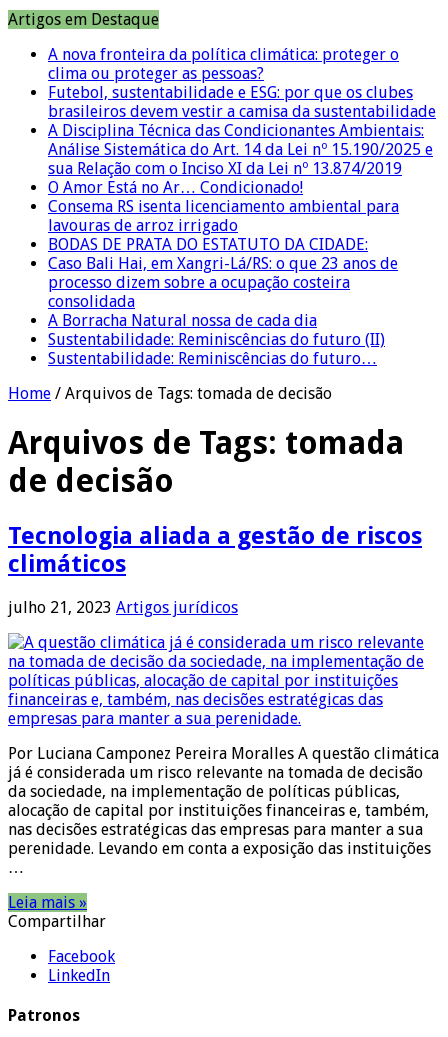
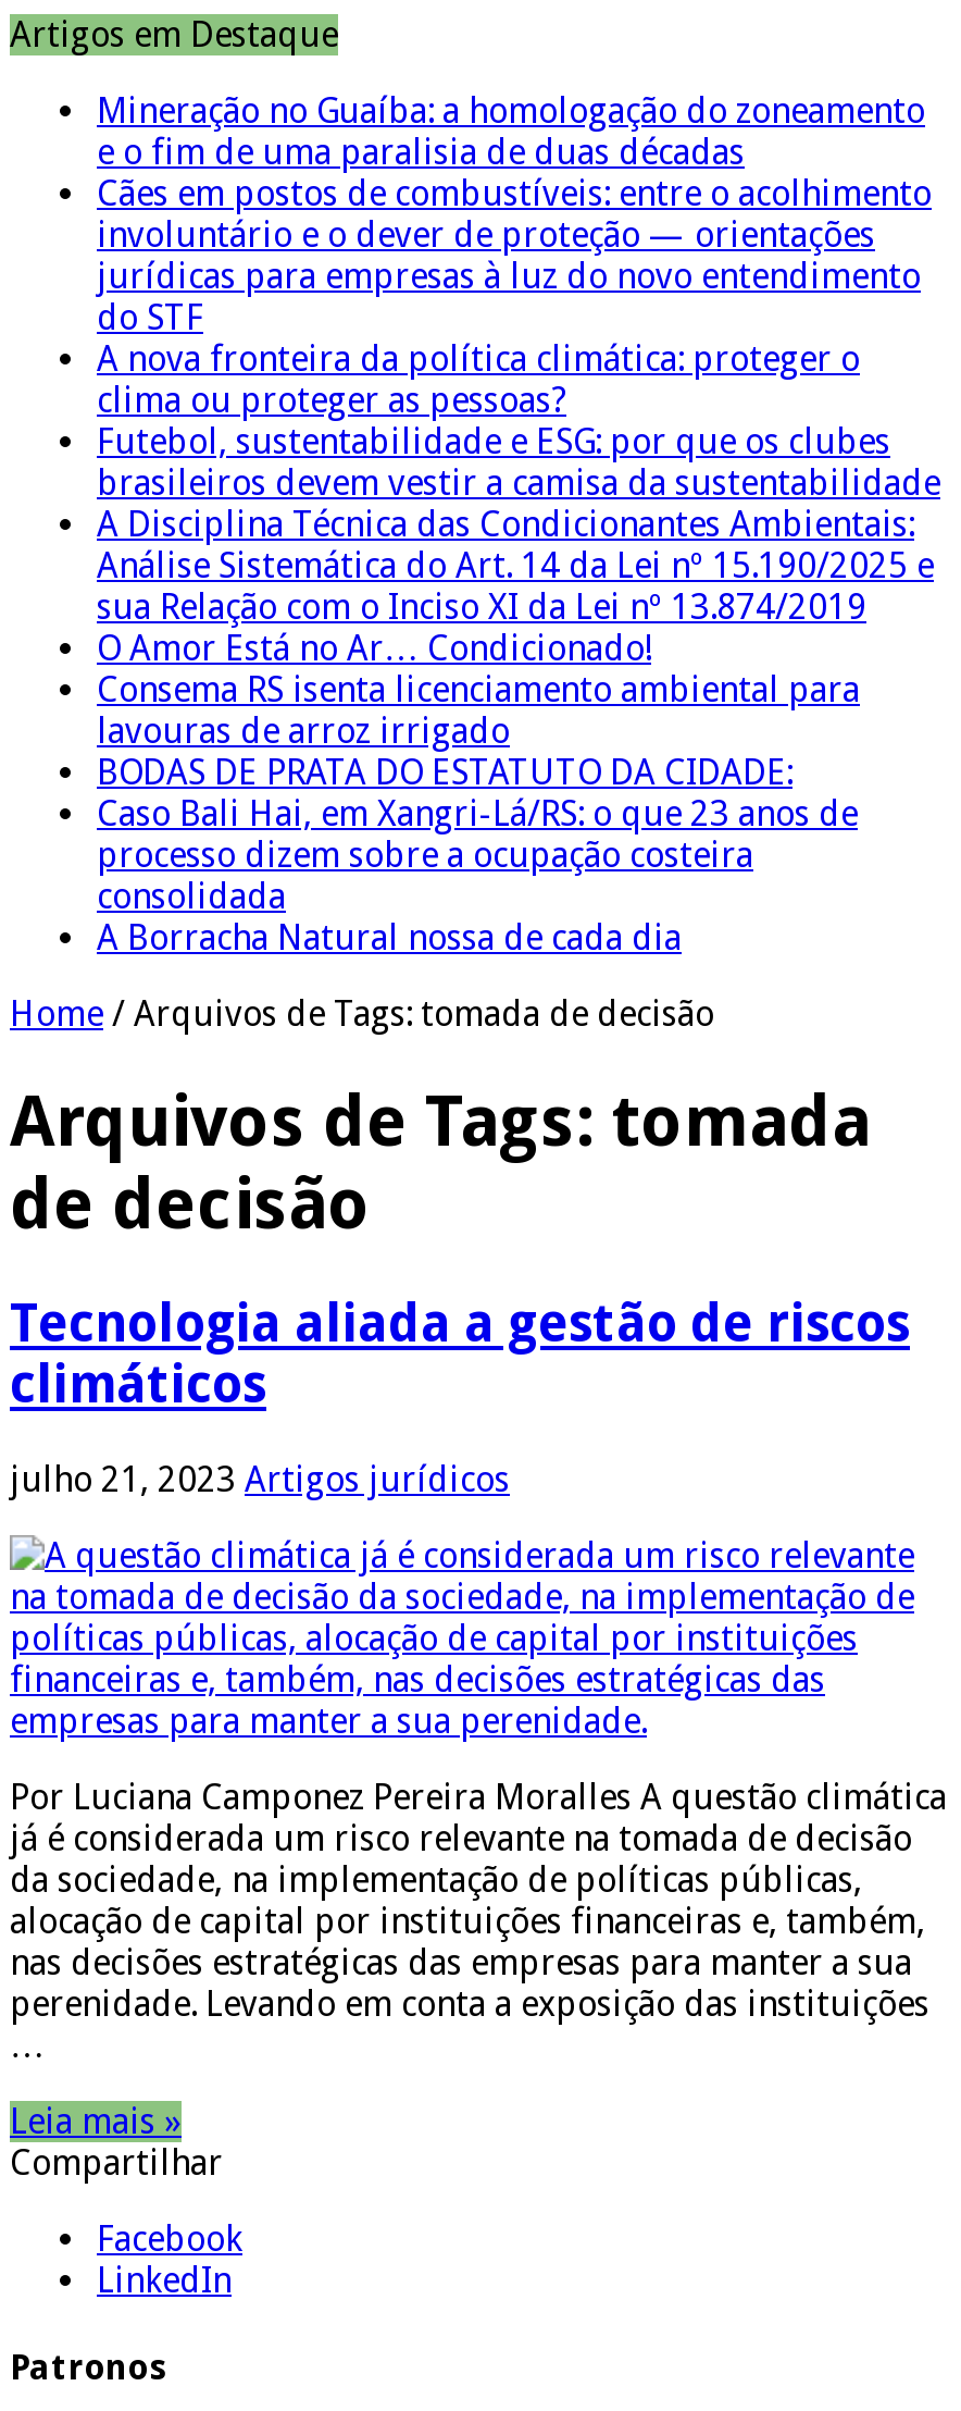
none -> [97,90,932,338] Mineração no Guaíba: a homologação do zoneamento | e o fim de uma paralisia de duas décadas | Cães em postos de combustíveis: entre o acolhimento | involuntário e o dever de proteção — orientações | jurídicas para empresas à luz do novo entendimento | do STF
moved [48,45,436,330] -> [97,338,940,958]: A nova fronteira da política climática: proteger o | clima ou proteger as pessoas? | Futebol, sustentabilidade e ESG: por que os clubes | ... | consolidada | A Borracha Natural nossa de cada dia
[48,330,385,368] Sustentabilidade: Reminiscências do futuro (II) | Sustentabilidade: Reminiscências do futuro… -> none

